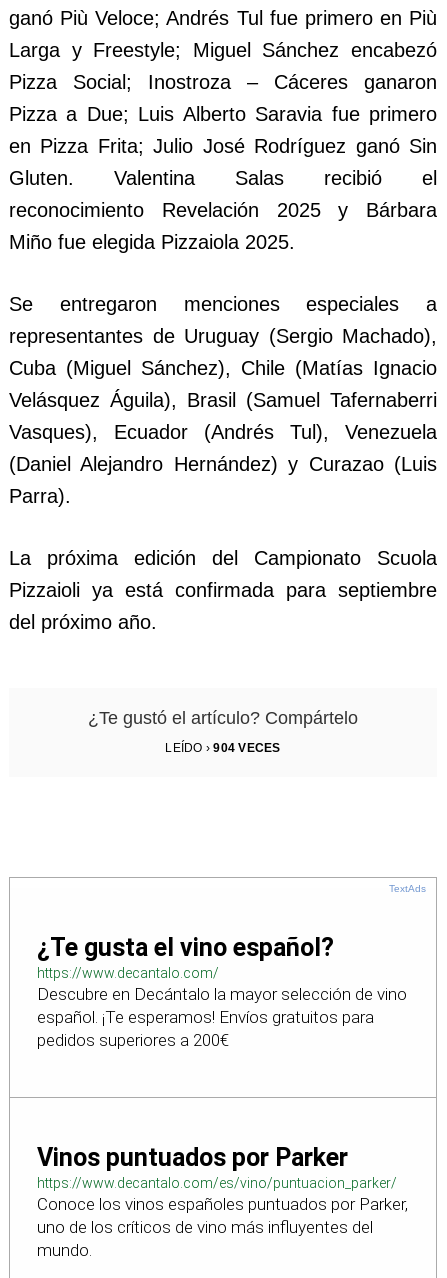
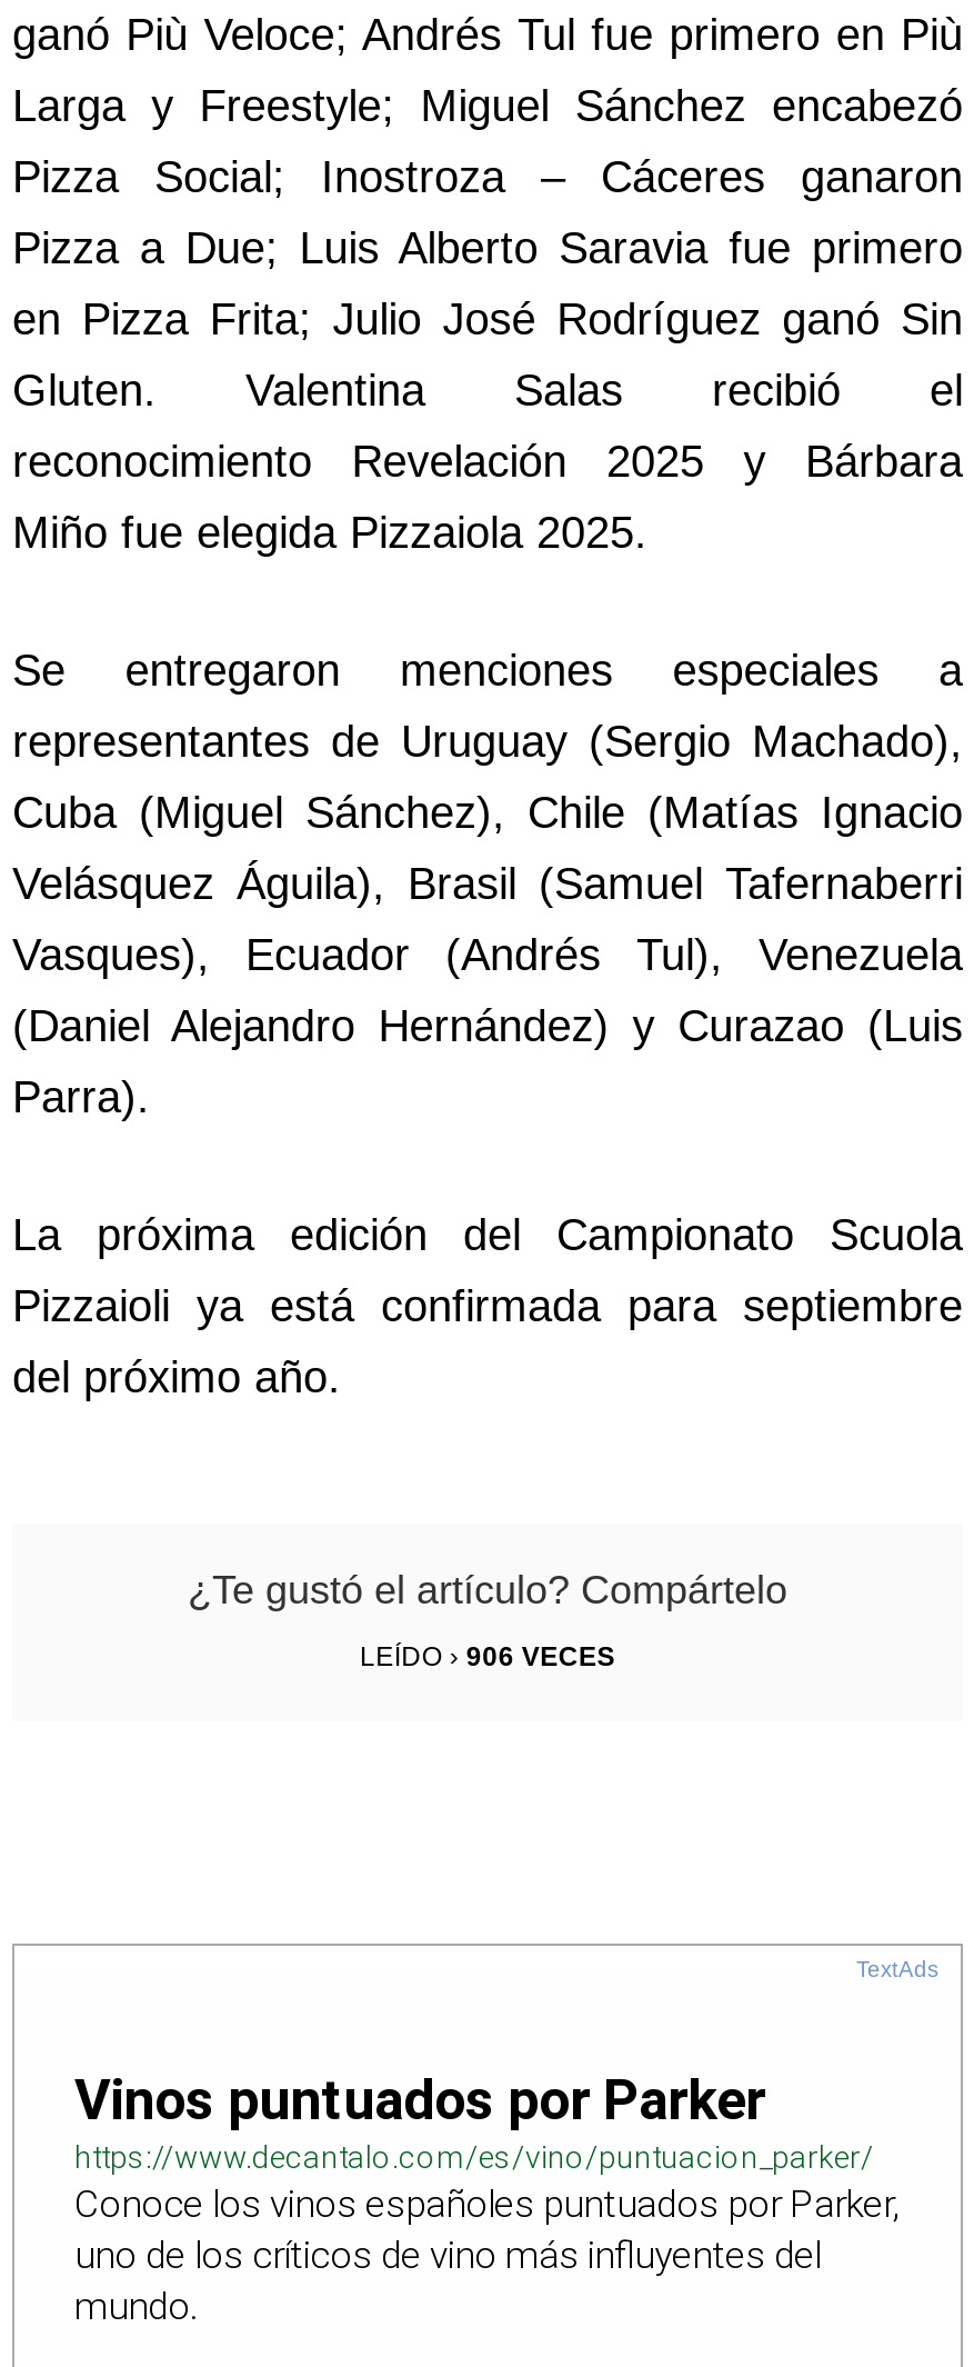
[165,741,280,755] LEÍDO › 904 VECES -> [360,1641,615,1672] LEÍDO › 906 VECES
[37,933,407,1050] ¿Te gusta el vino español? | https://www.decantalo.com/ | Descubre en Decántalo la mayor selección de vino | español. ¡Te esperamos! Envíos gratuitos para | pedidos superiores a 200€ -> none

